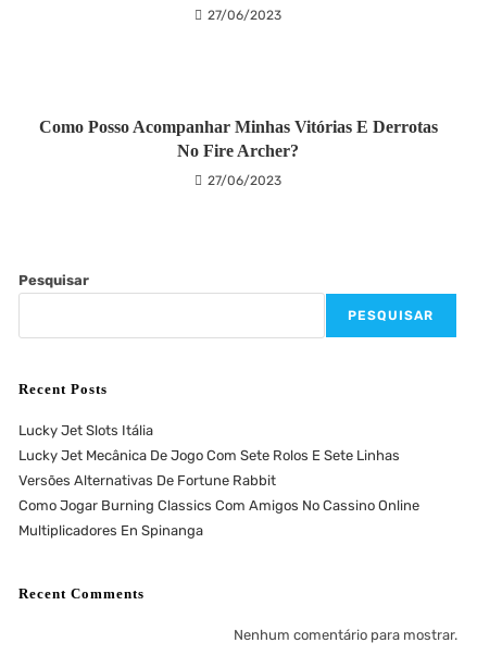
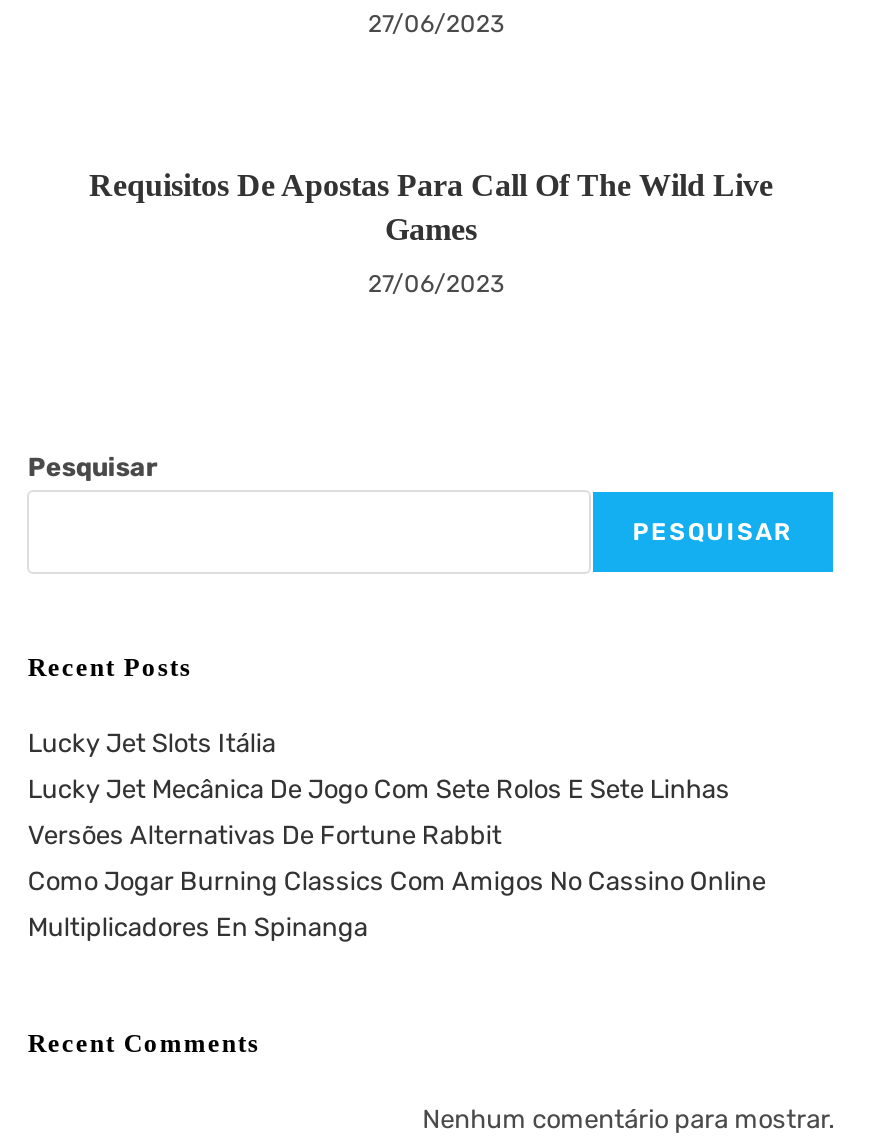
[39,117,437,160] Como Posso Acompanhar Minhas Vitórias E Derrotas | No Fire Archer? -> [89,167,773,245] Requisitos De Apostas Para Call Of The Wild Live | Games

